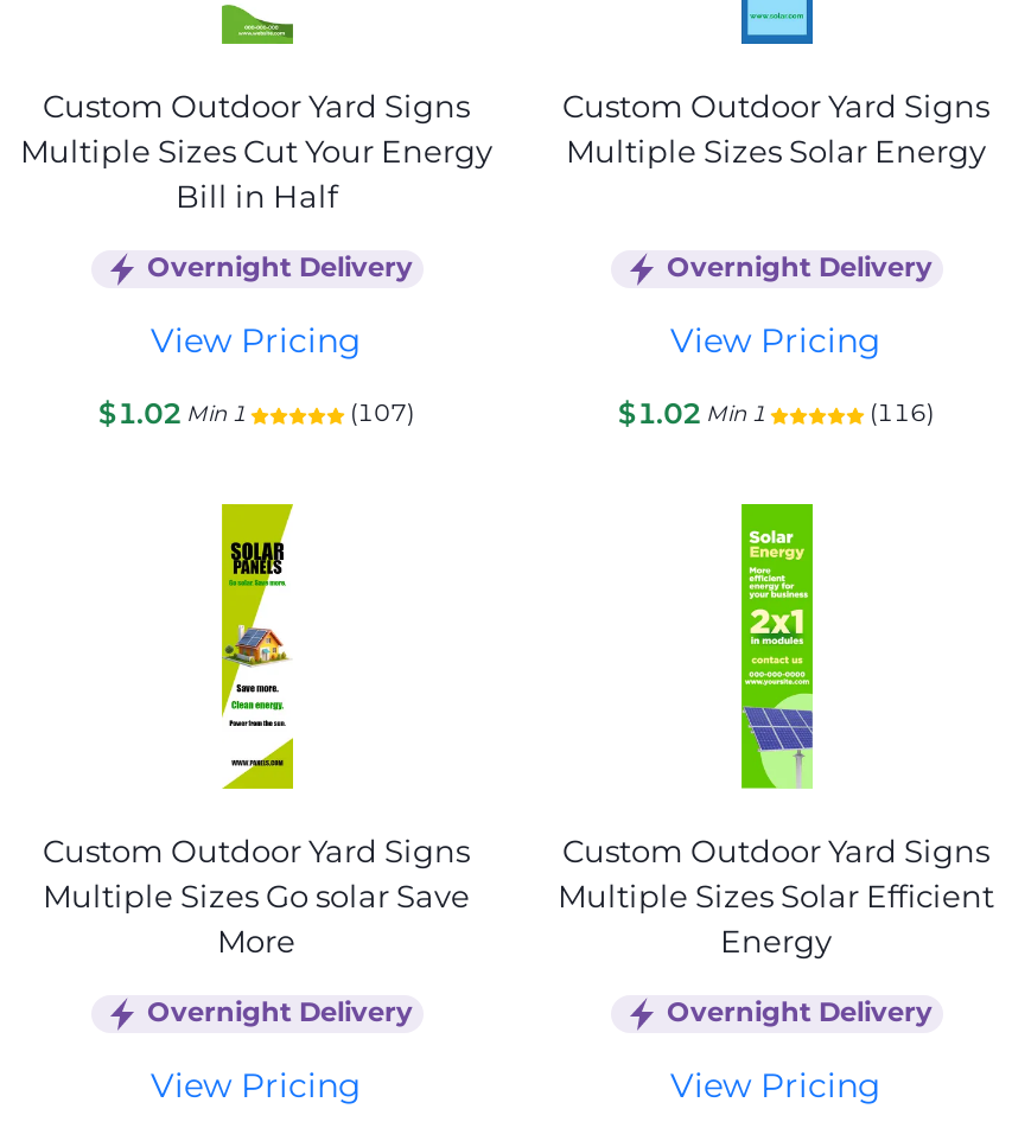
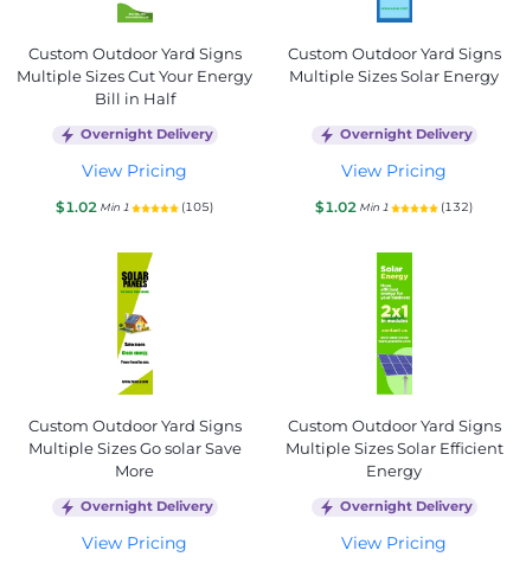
[350,397,414,428] (107) -> [181,199,213,215] (105)
[870,397,934,428] (116) -> [441,199,473,215] (132)

